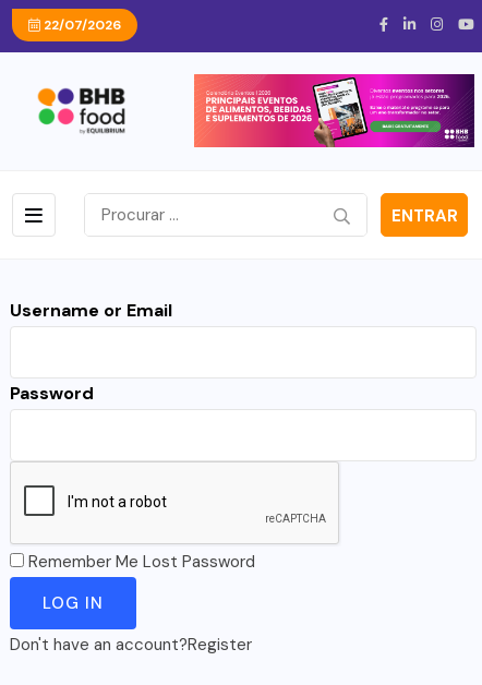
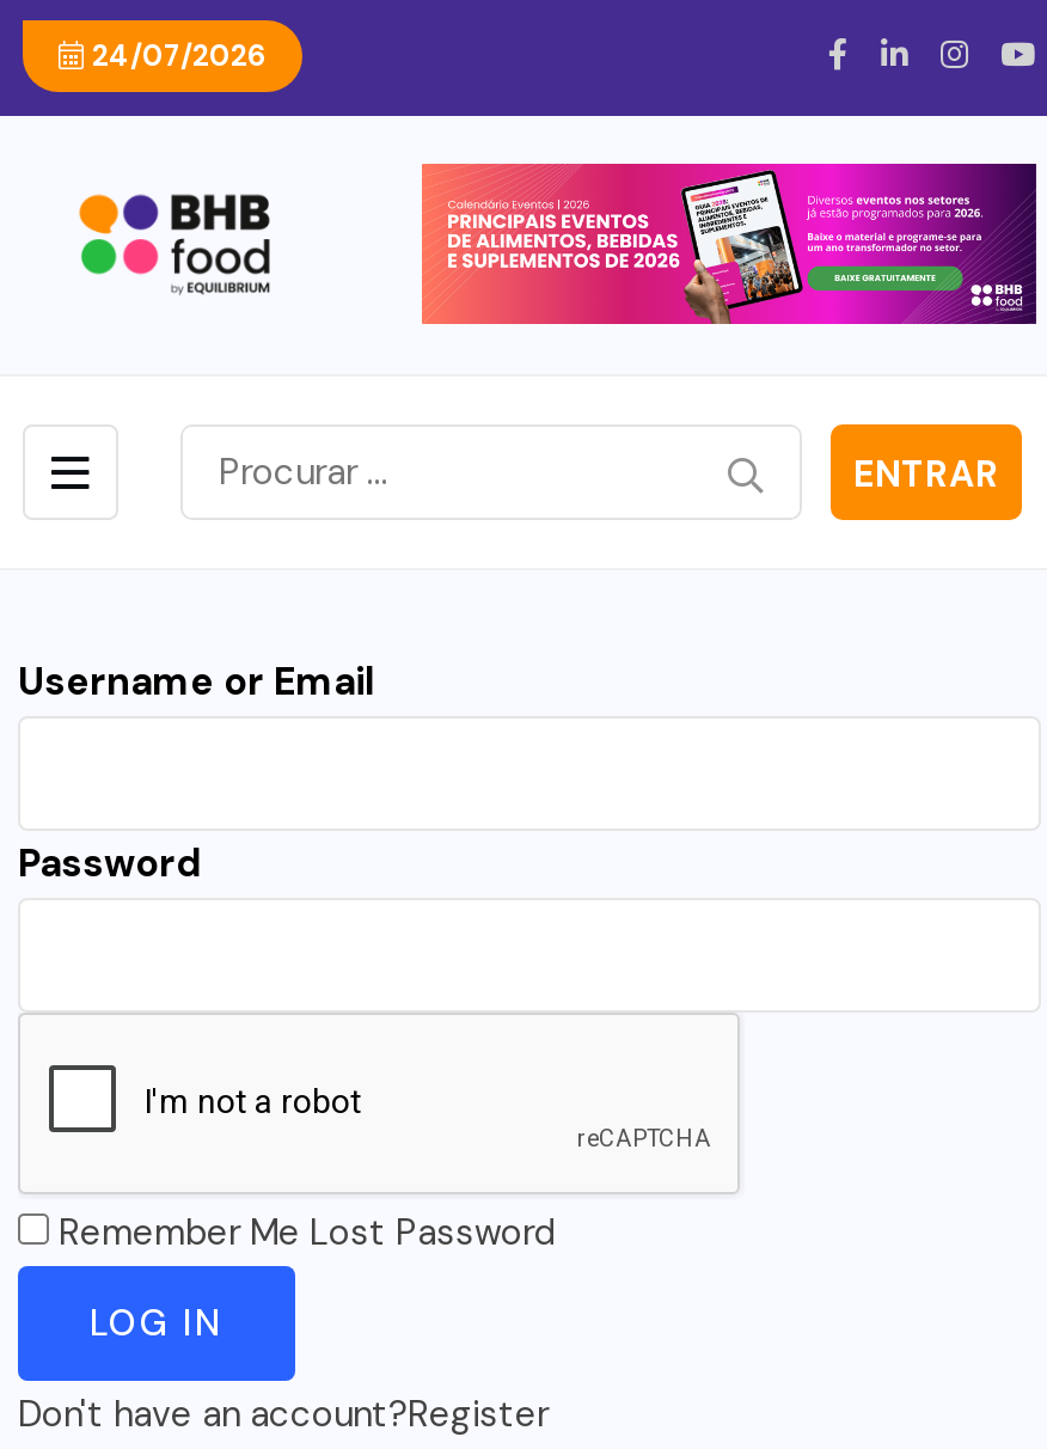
[40,16,121,34] 22/07/2026 -> [85,37,267,75] 24/07/2026

